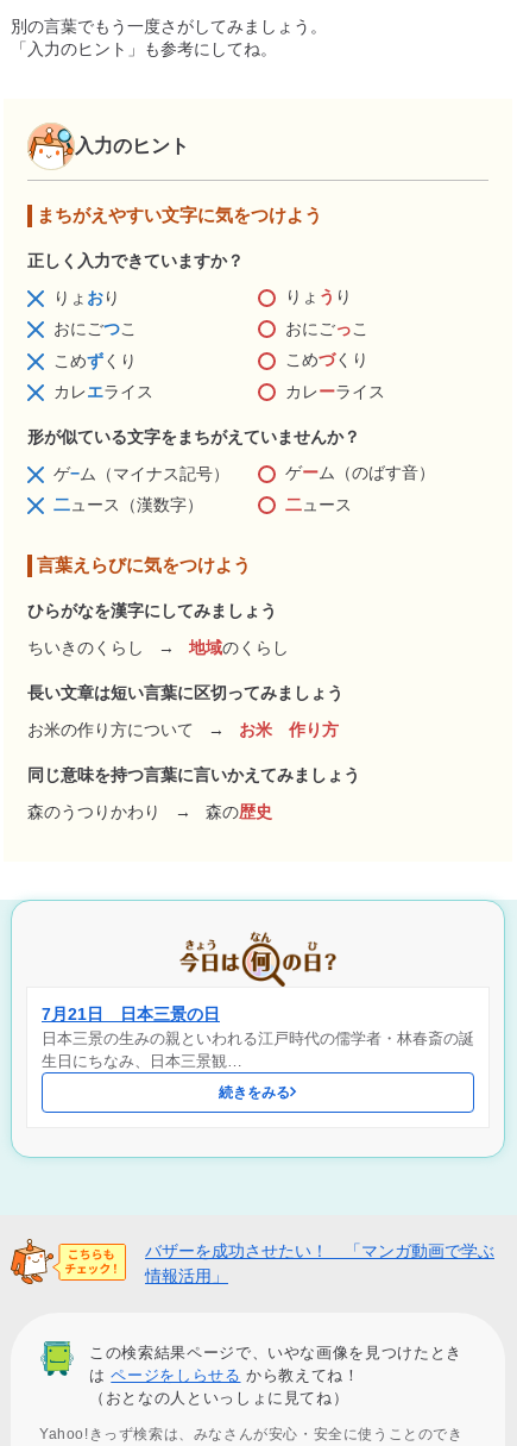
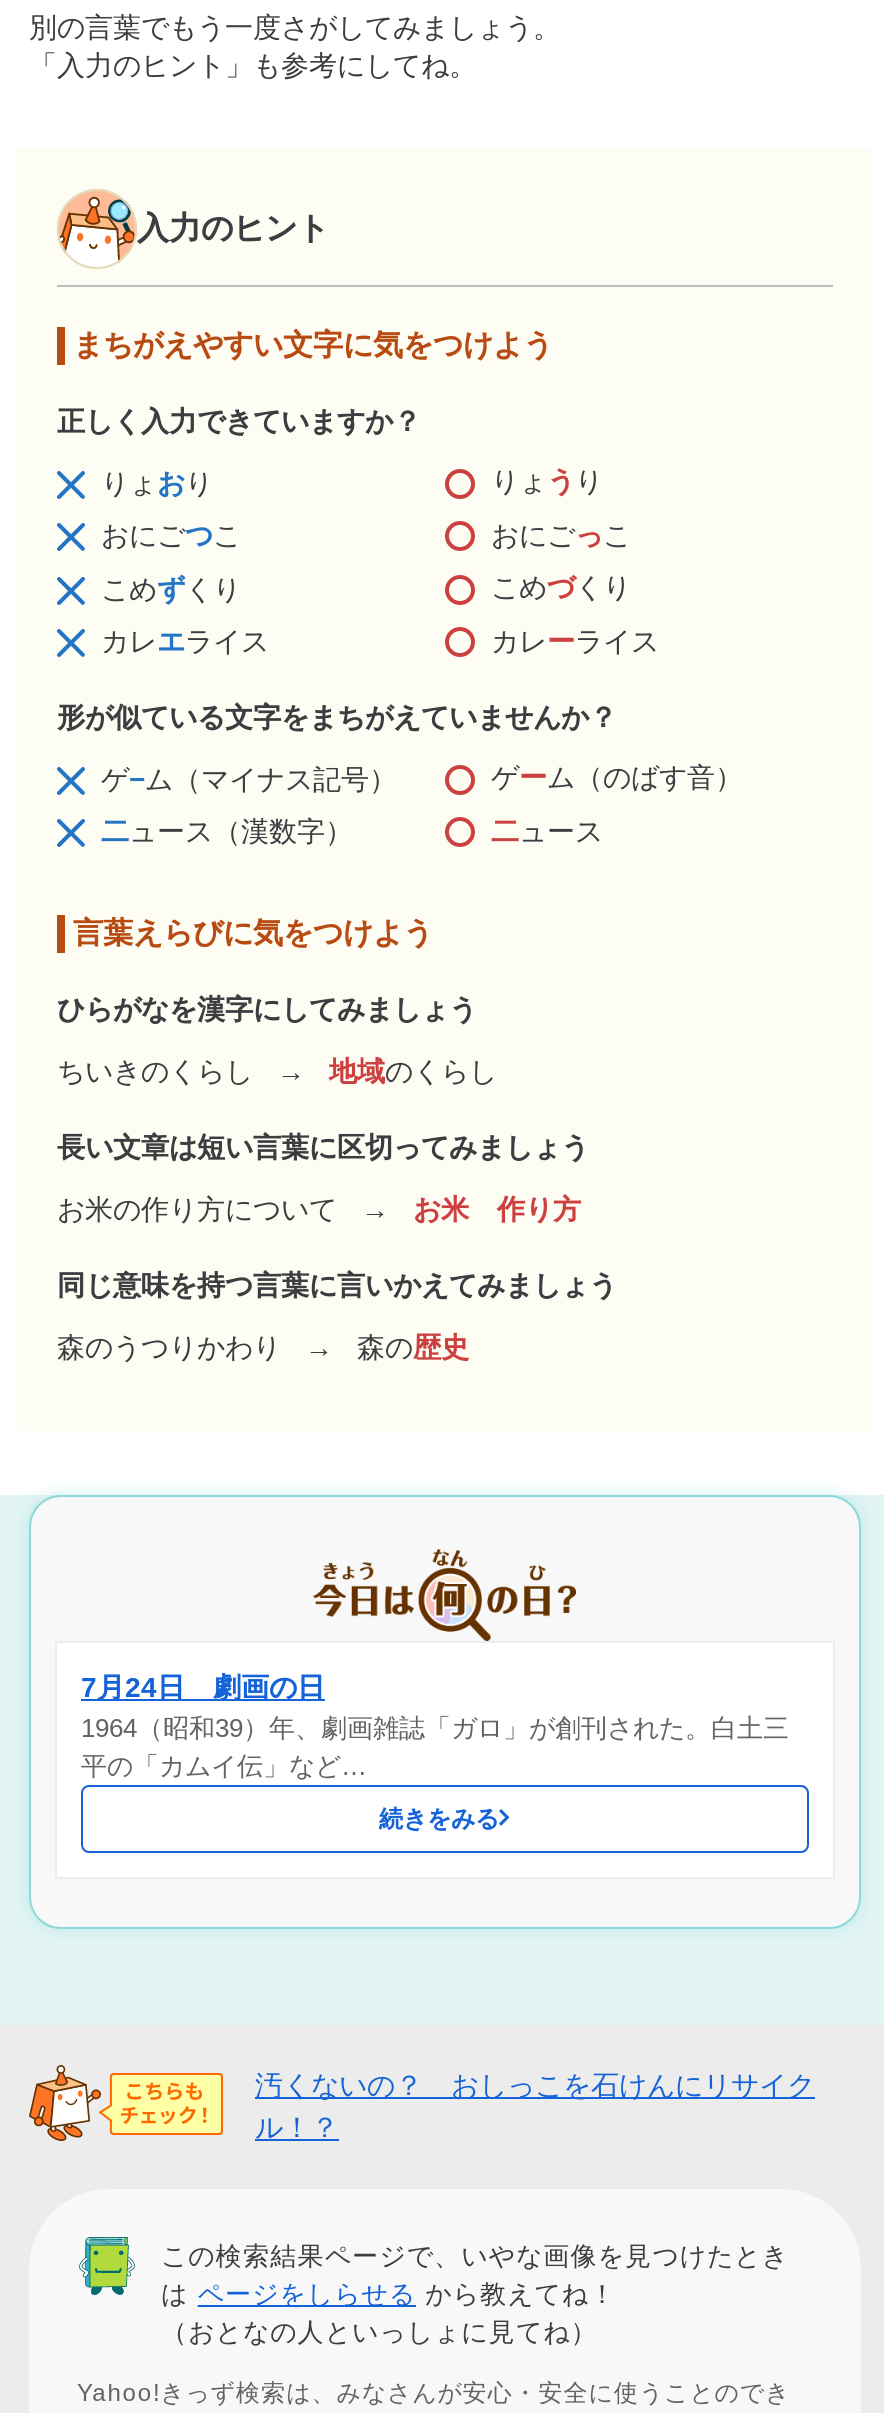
[42,1004,474,1070] 7月21日 日本三景の日 | 日本三景の生みの親といわれる江戸時代の儒学者・林春斎の誕 | 生日にちなみ、日本三景観… -> [81,1671,789,1781] 7月24日 劇画の日 | 1964（昭和39）年、劇画雑誌「ガロ」が創刊された。白土三 | 平の「カムイ伝」など…
[145,1241,494,1285] バザーを成功させたい！ 「マンガ動画で学ぶ | 情報活用」 -> [255,2069,815,2143] 汚くないの？ おしっこを石けんにリサイク | ル！？

